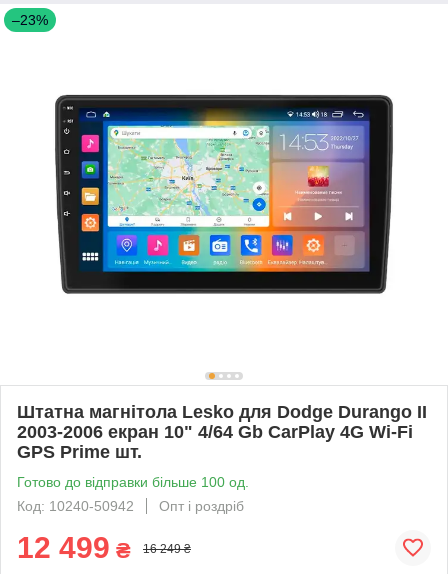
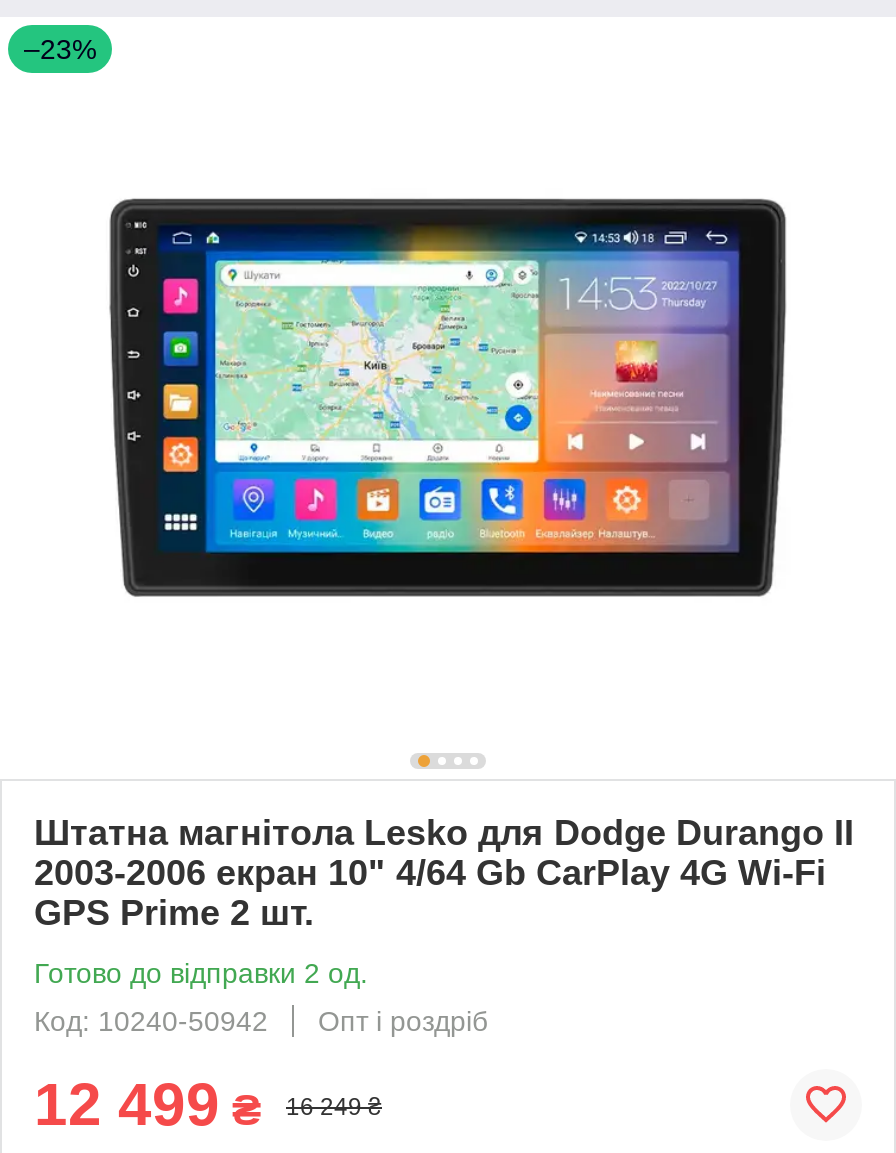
[17,442,142,462] GPS Prime шт. -> [34,893,314,933] GPS Prime 2 шт.
[17,474,249,490] Готово до відправки більше 100 од. -> [34,957,368,989] Готово до відправки 2 од.

